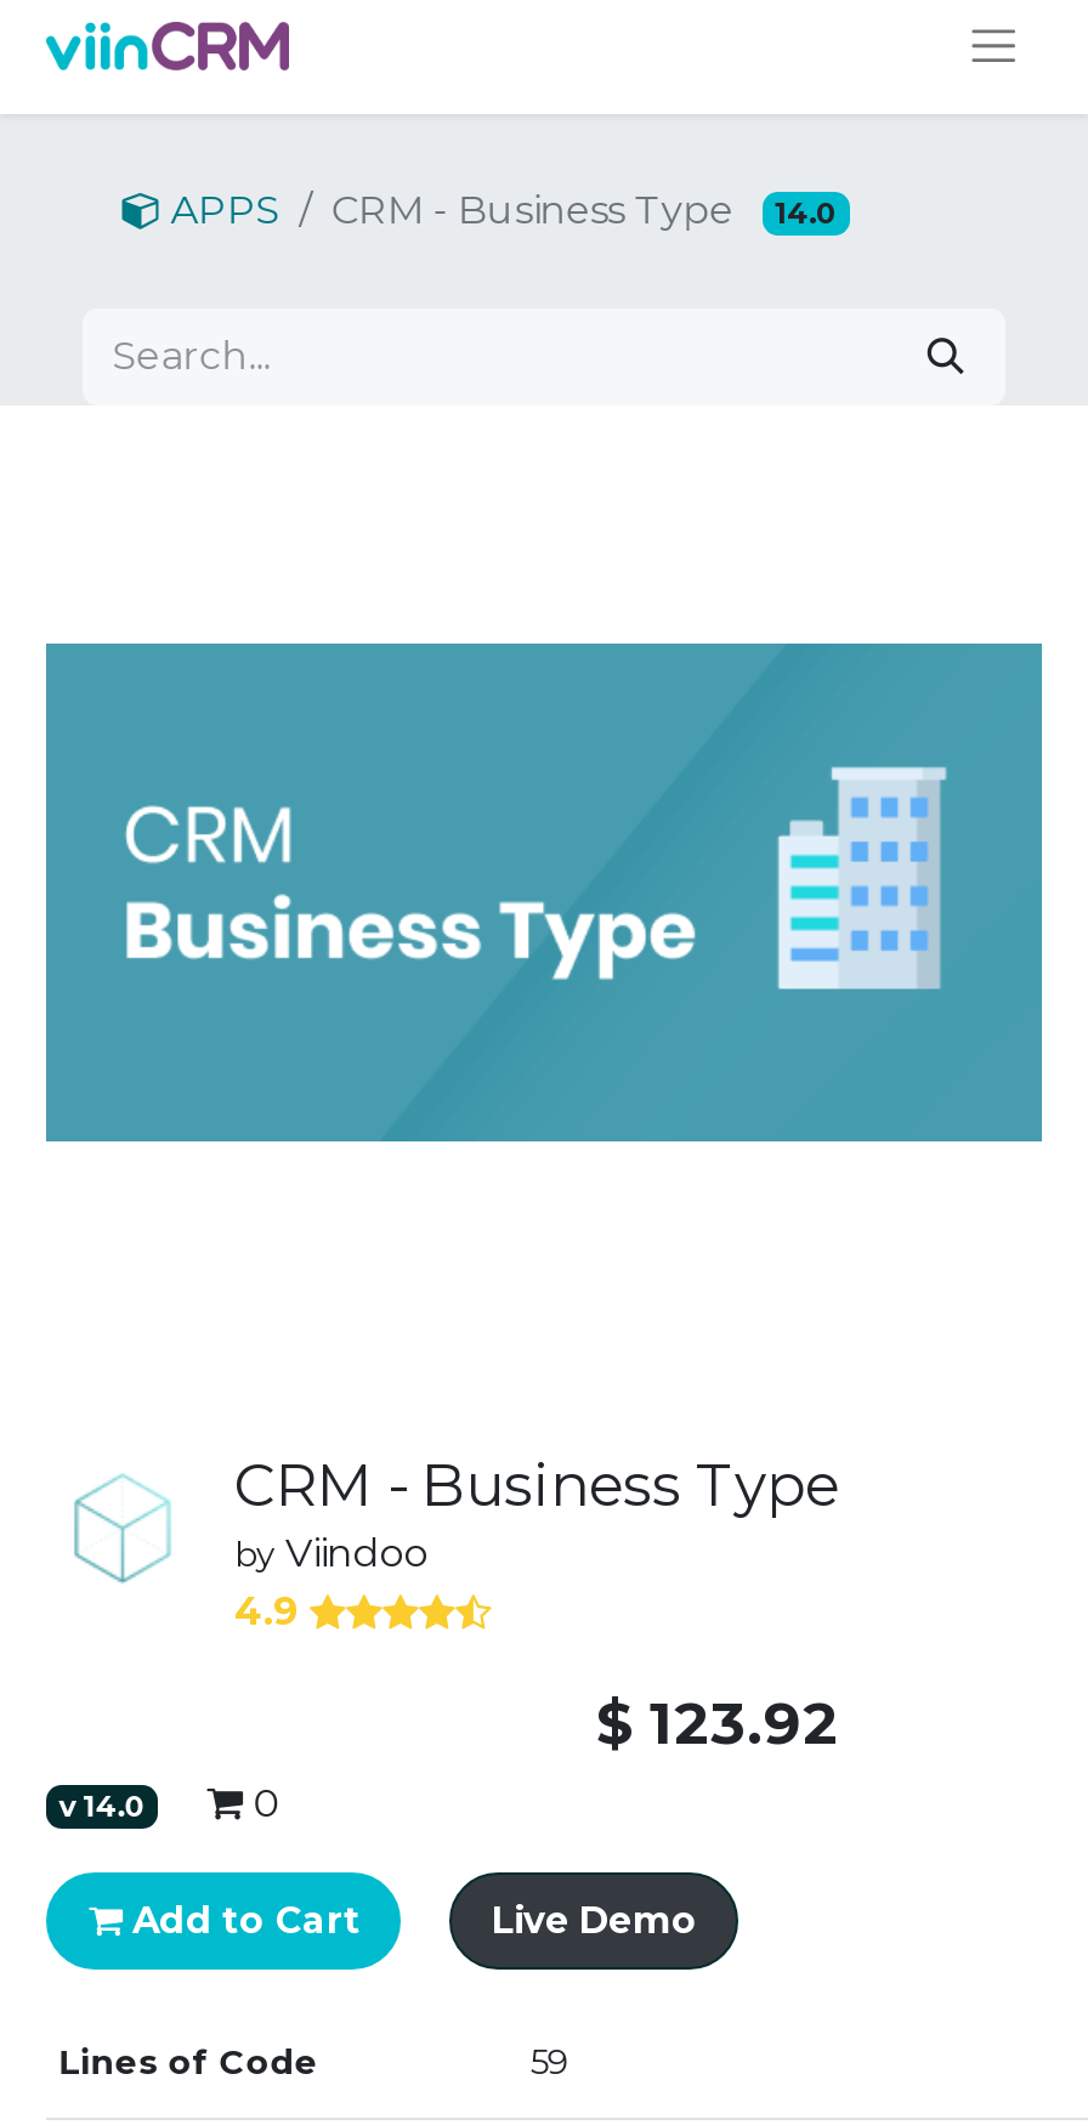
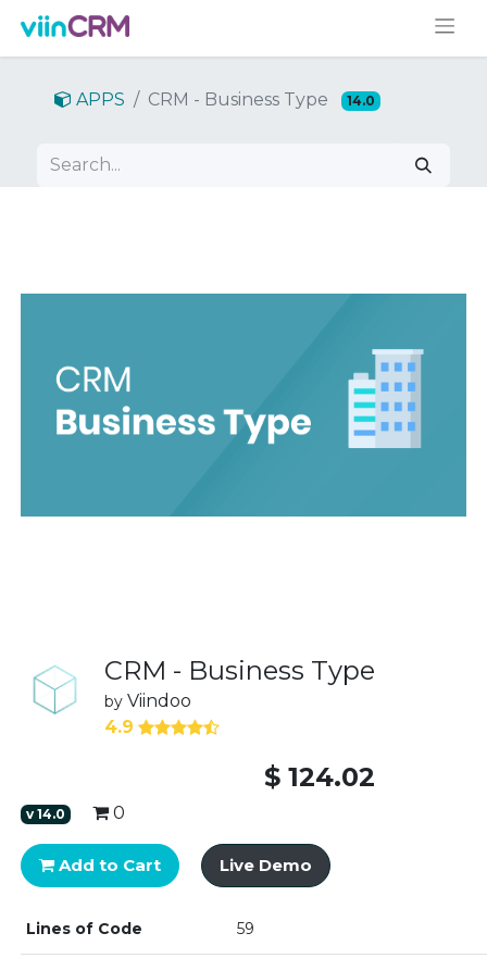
[596,1688,839,1759] $123.92 -> [265,761,376,793] $124.02

